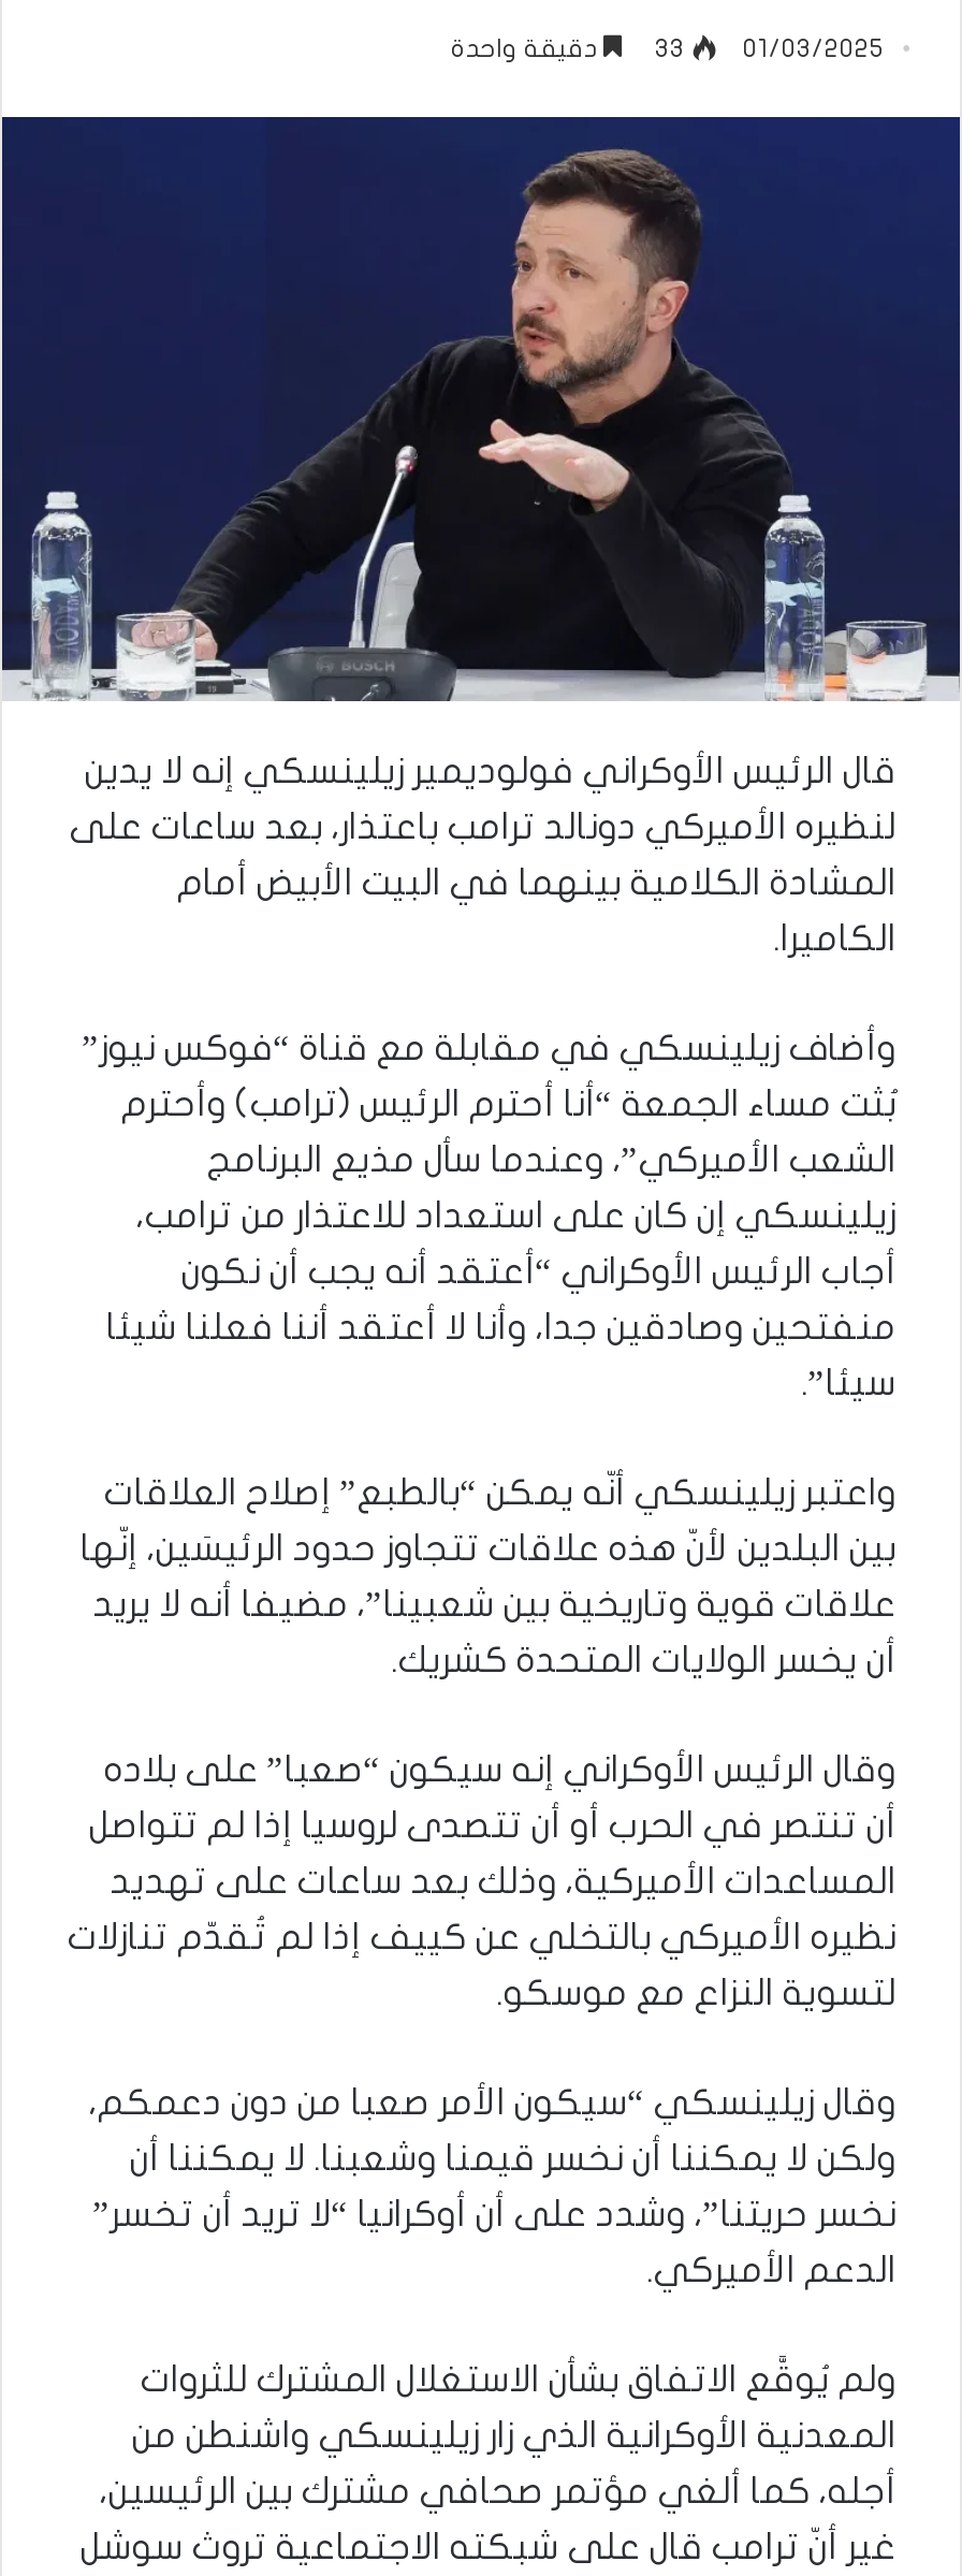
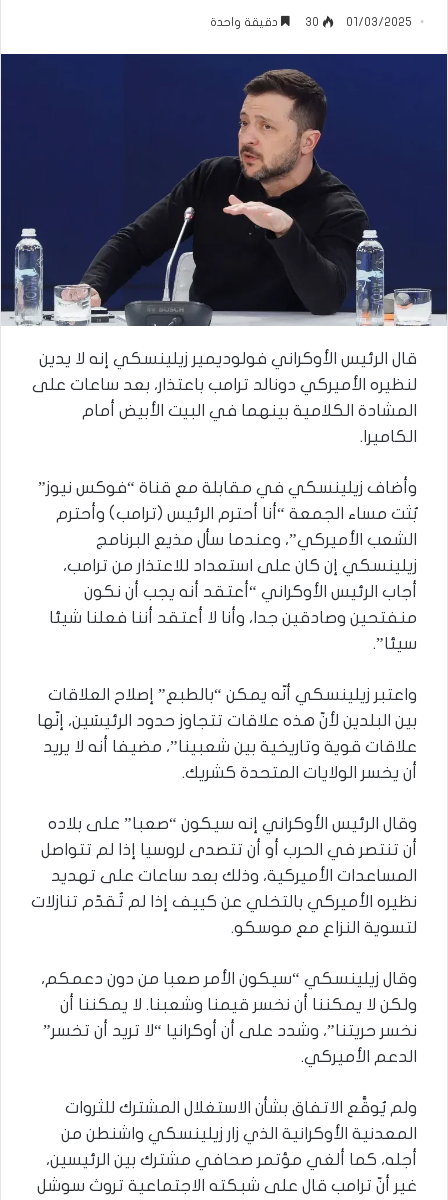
[451,34,685,60] 33 دقيقة واحدة -> [210,15,319,27] 30 دقيقة واحدة

